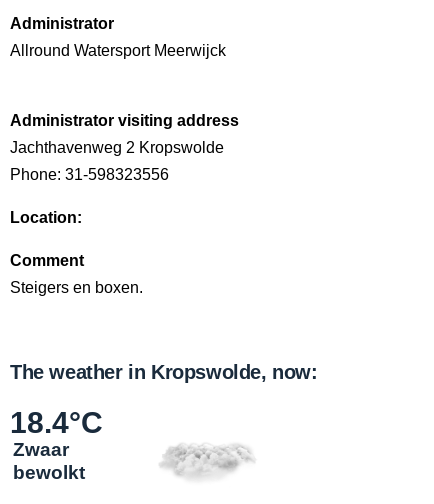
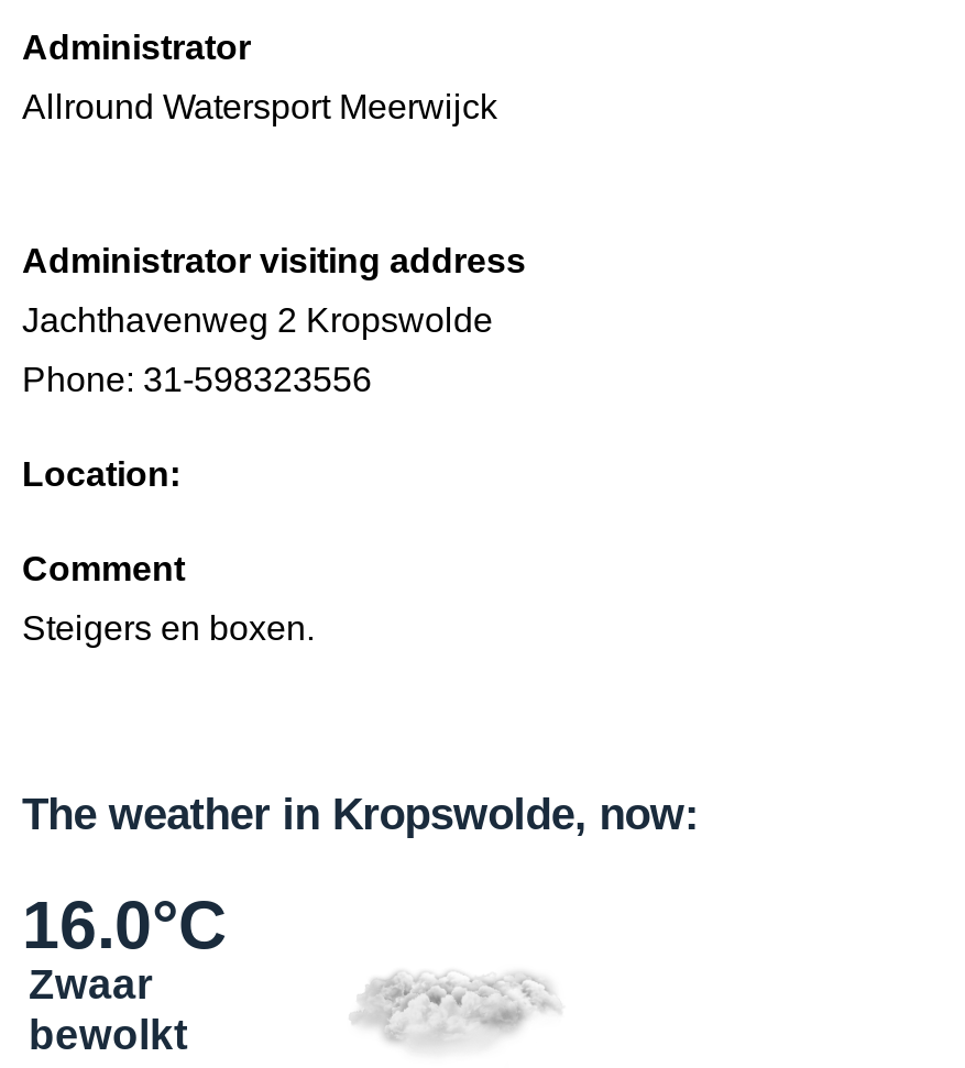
[10,405,103,439] 18.4°C -> [22,887,227,961] 16.0°C

